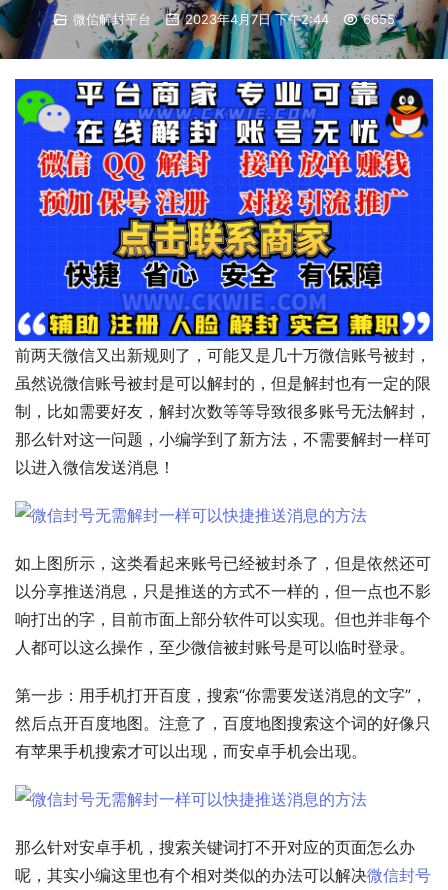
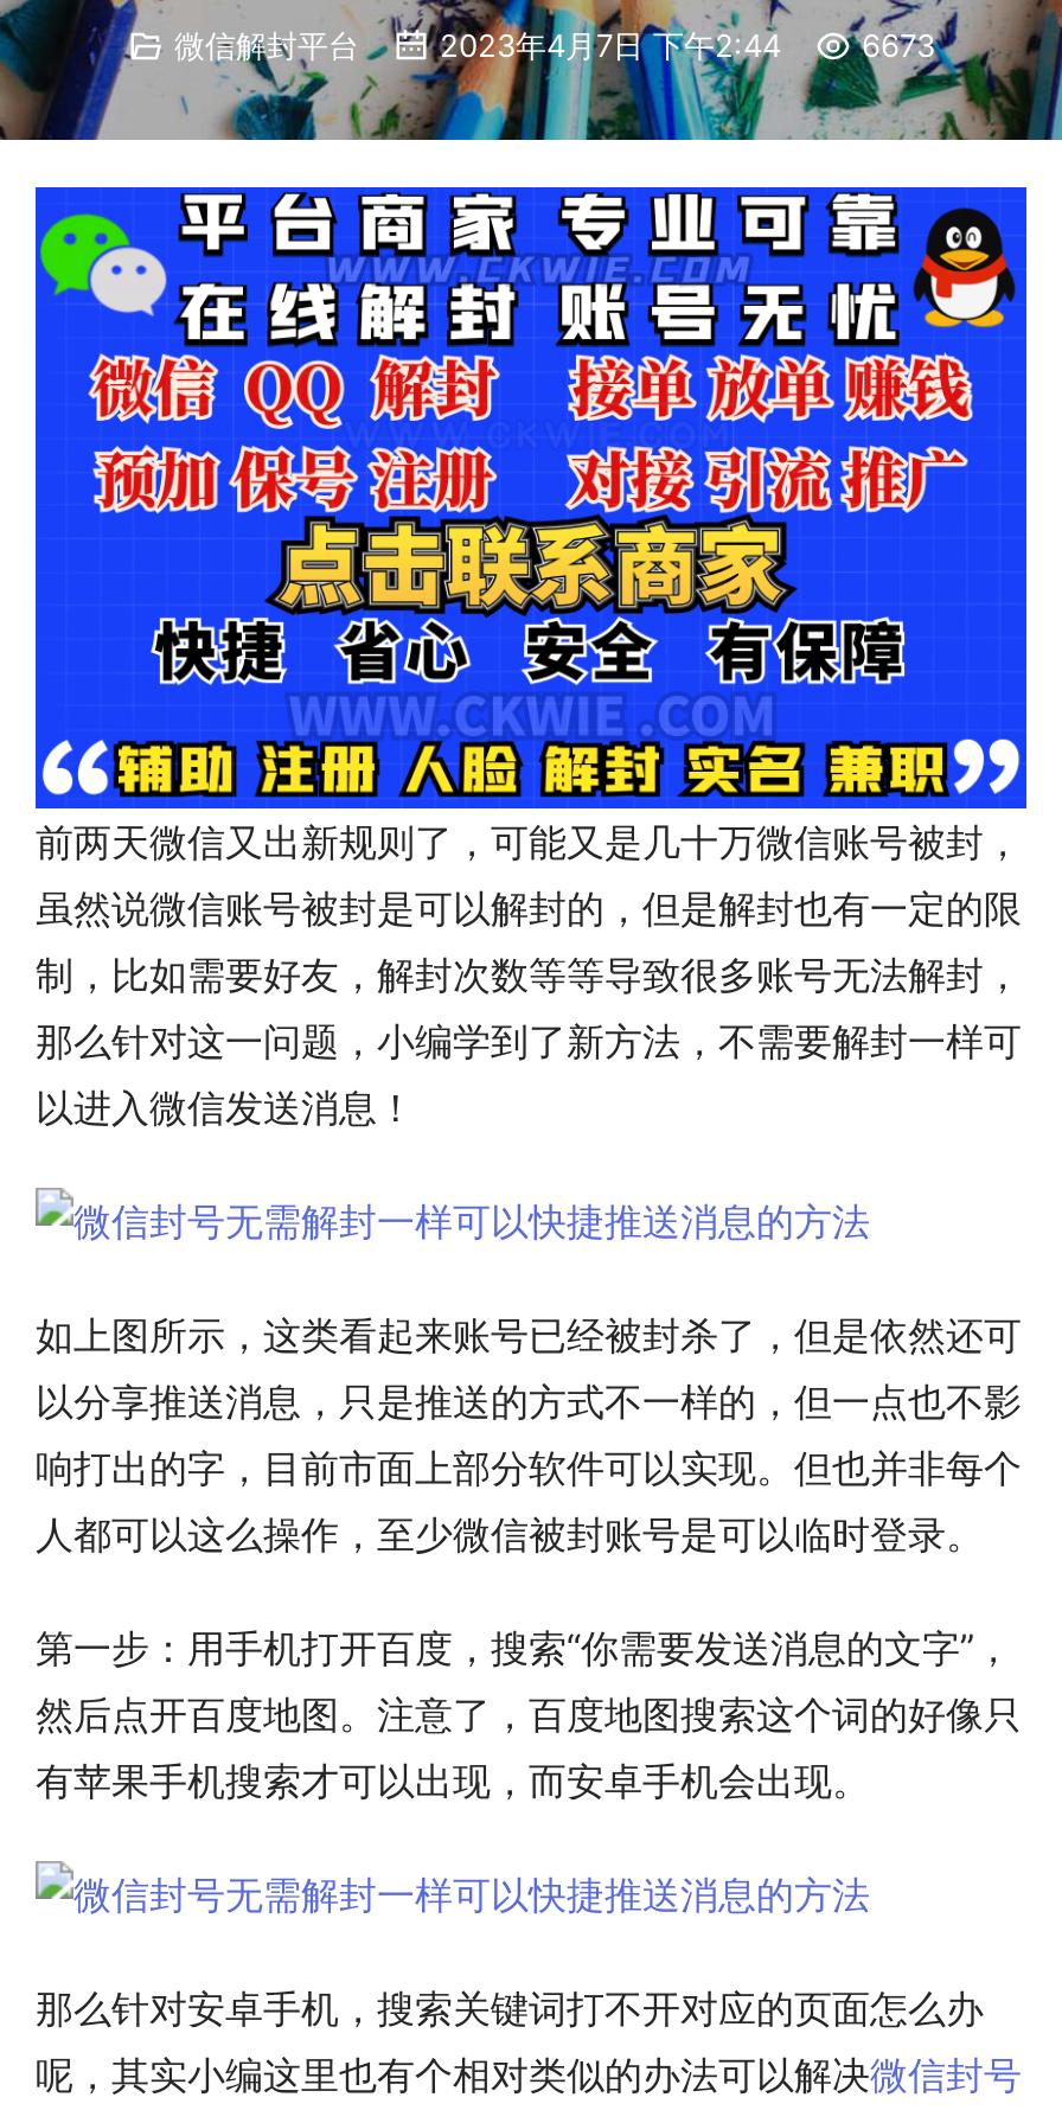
[359,11,395,27] 6655 -> [852,26,935,64] 6673

